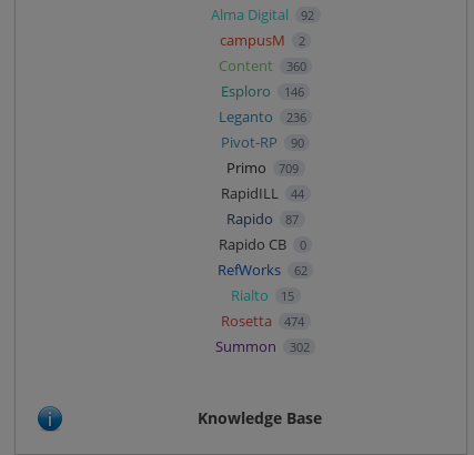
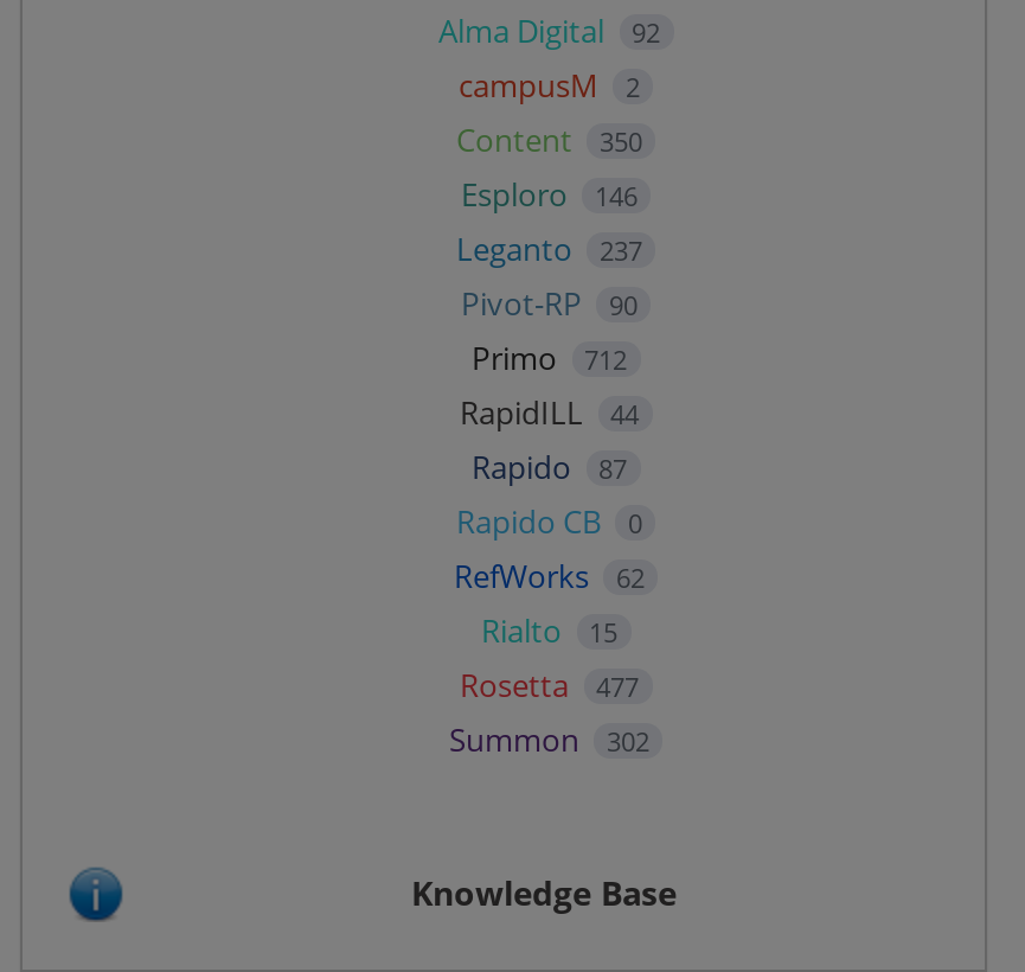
[219,55,306,75] Content 360 -> [456,119,642,161] Content 350
[219,107,306,127] Leganto 236 -> [456,228,642,270] Leganto 237
[226,158,299,178] Primo 709 -> [472,337,627,379] Primo 712
[220,311,304,331] Rosetta 474 -> [460,664,639,706] Rosetta 477

